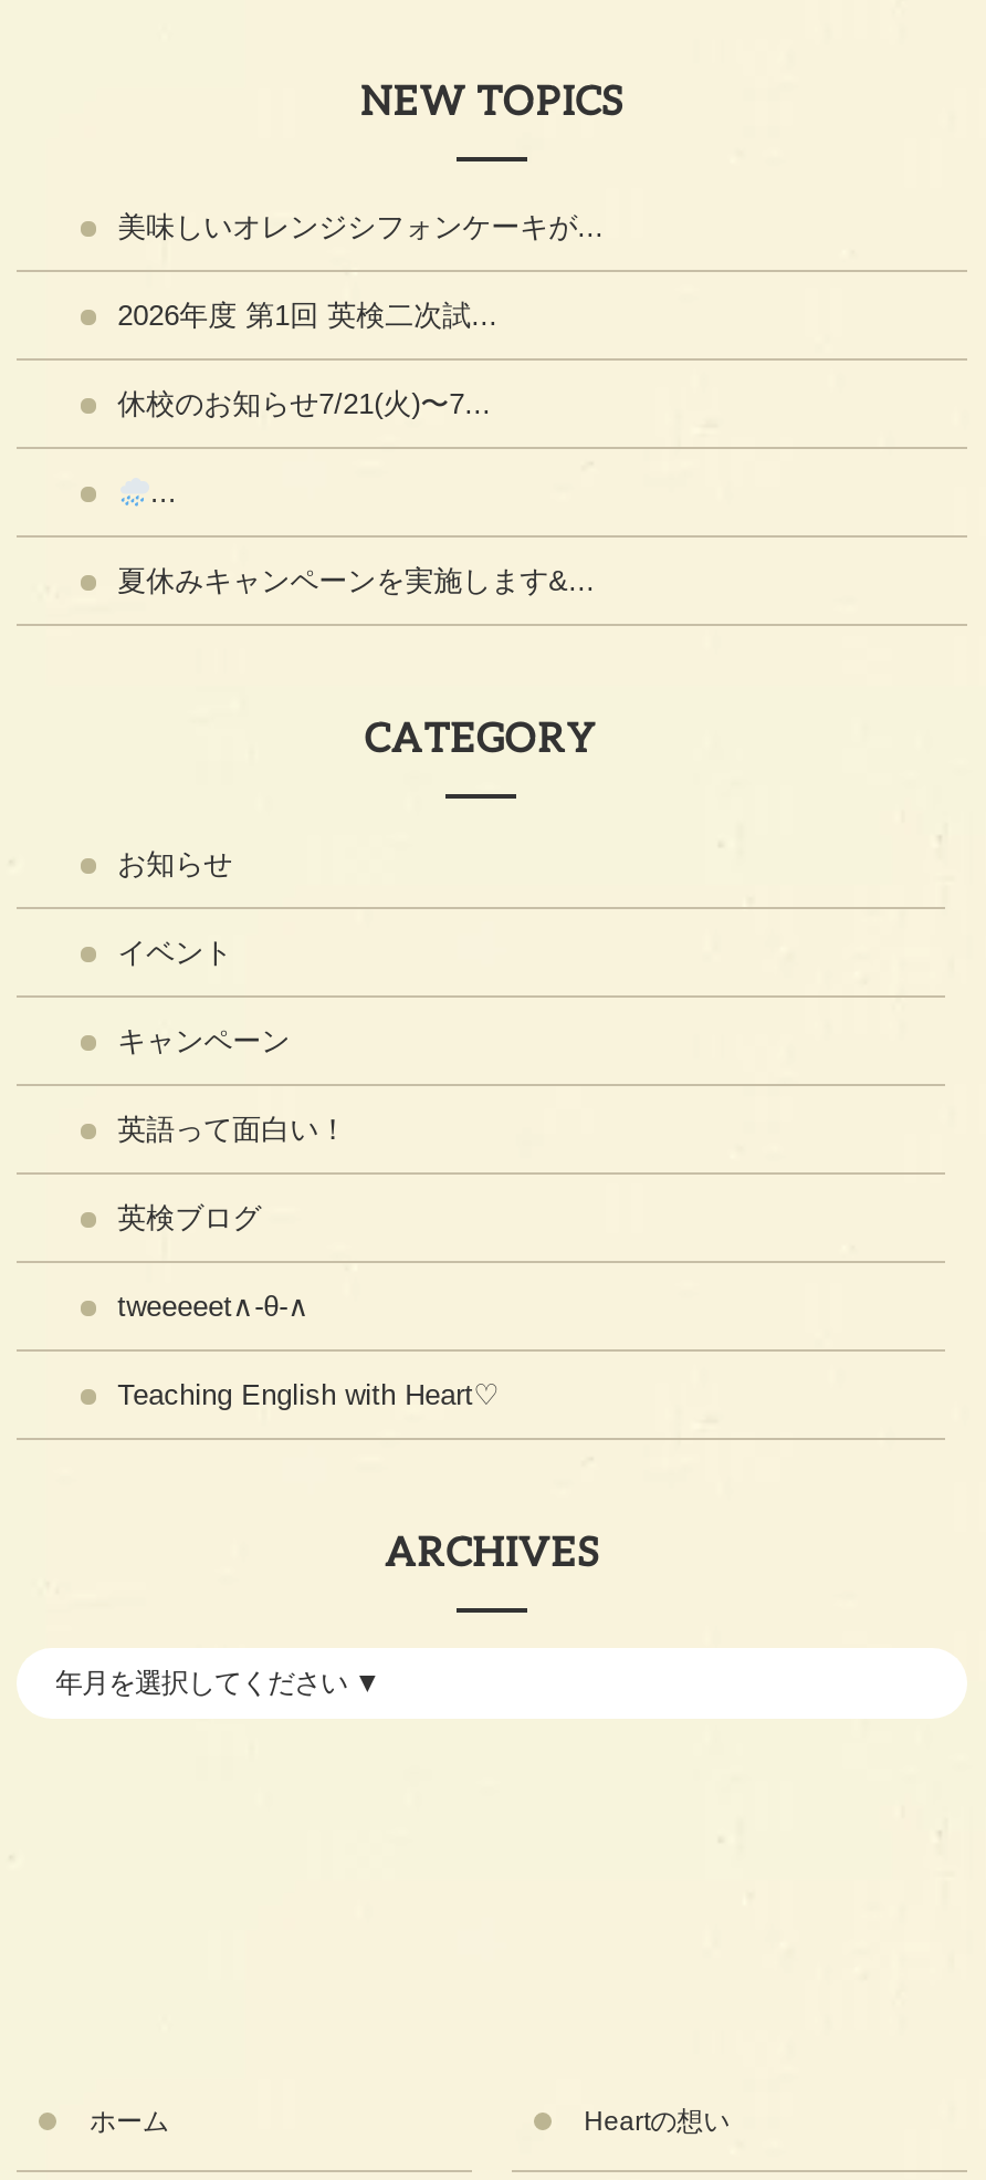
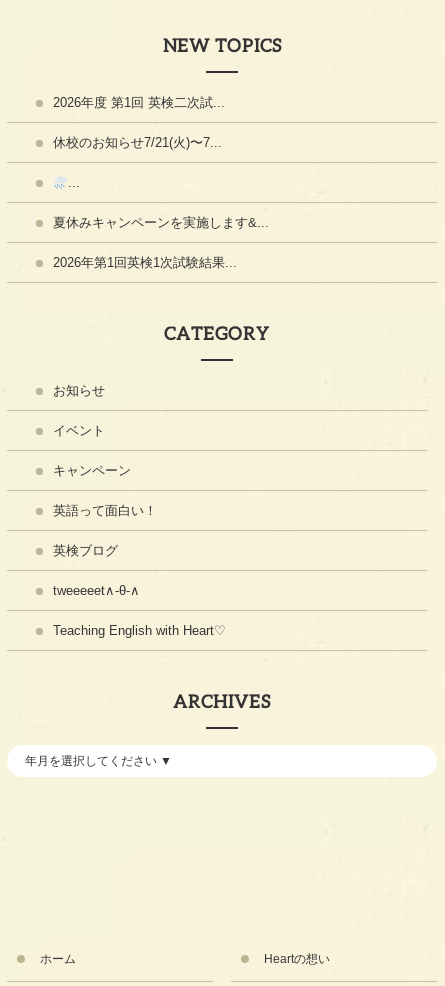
[117,211,604,244] 美味しいオレンジシフォンケーキが... -> none
moved [117,299,595,598] -> [53,95,269,230]: 2026年度 第1回 英検二次試... | 休校のお知らせ7/21(火)〜7... | 夏休みキャンペーンを実施します&...
none -> [53,255,237,270] 2026年第1回英検1次試験結果...

